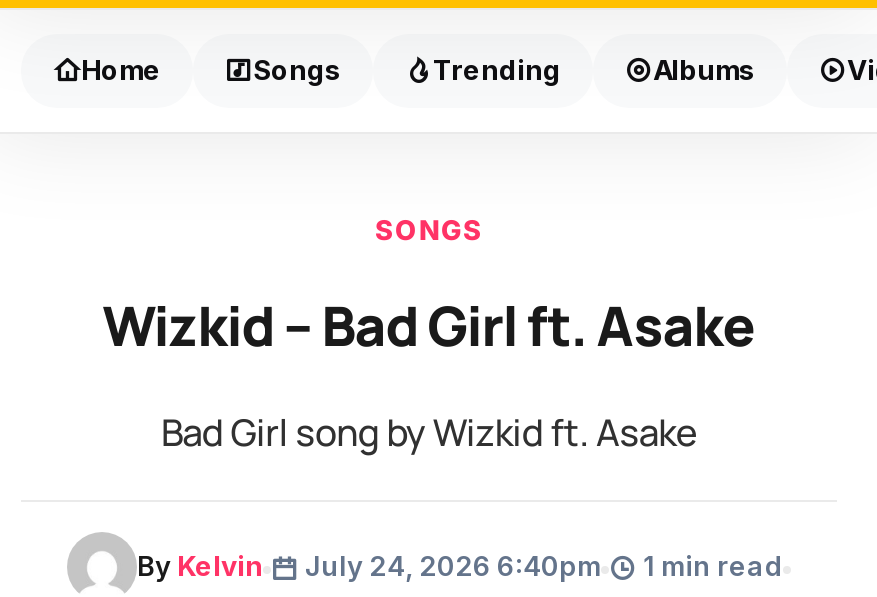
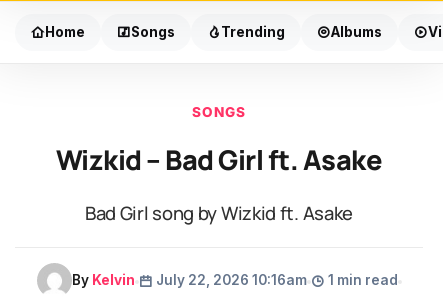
[137,550,783,582] By Kelvin July 24, 2026 6:40pm 1 min read -> [71,272,397,288] By Kelvin July 22, 2026 10:16am 1 min read

